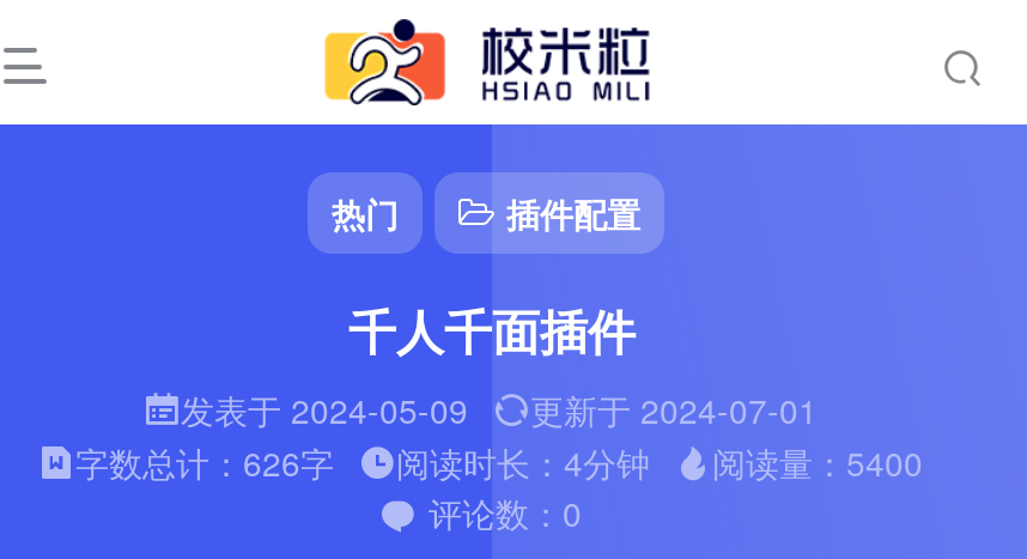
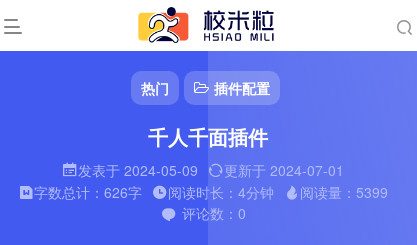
[75,438,923,486] 字数总计：626字 阅读时长：4分钟 阅读量：5400 -> [34,182,388,202] 字数总计：626字 阅读时长：4分钟 阅读量：5399

